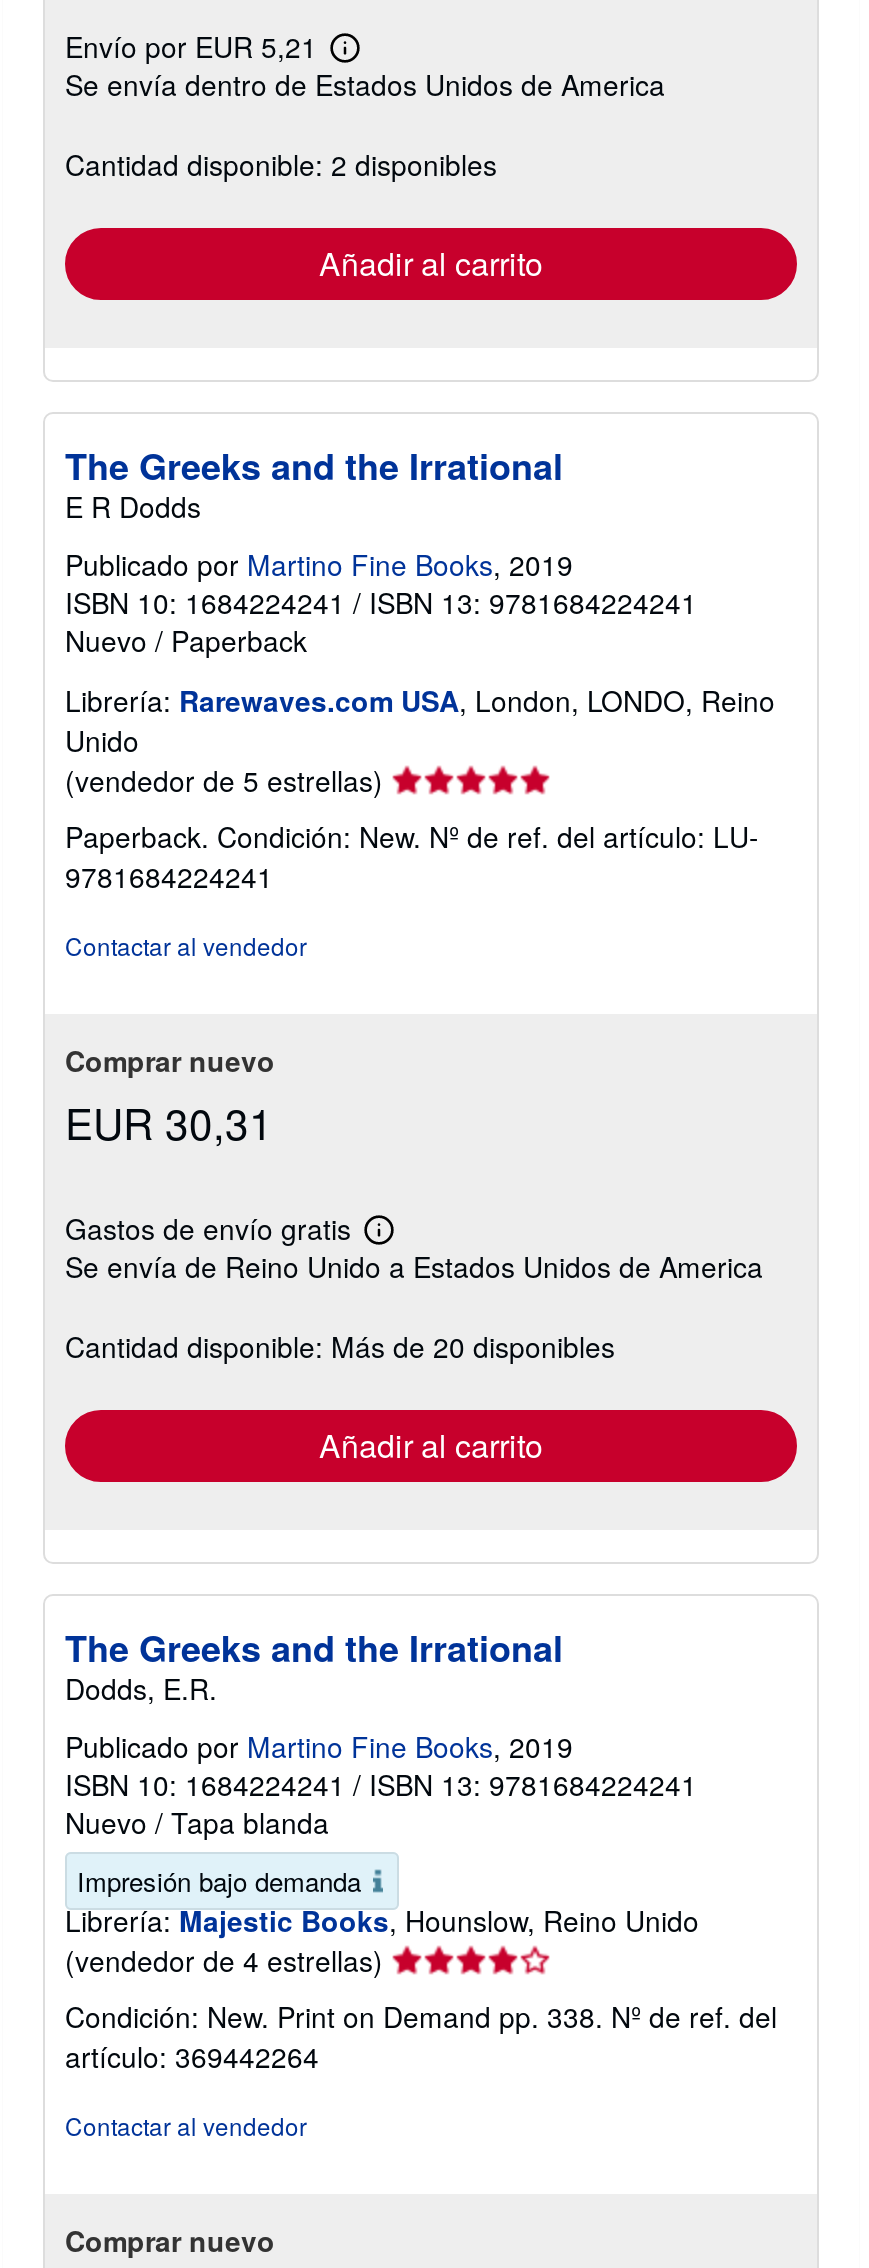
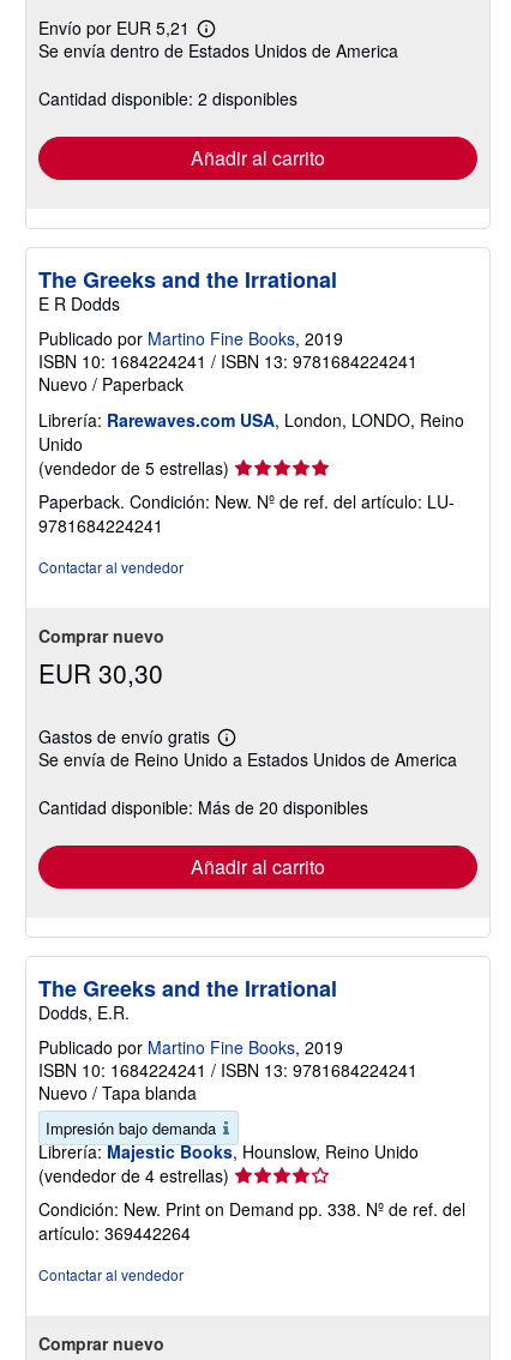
[65,1092,273,1152] EUR 30,31 -> [38,655,163,691] EUR 30,30

